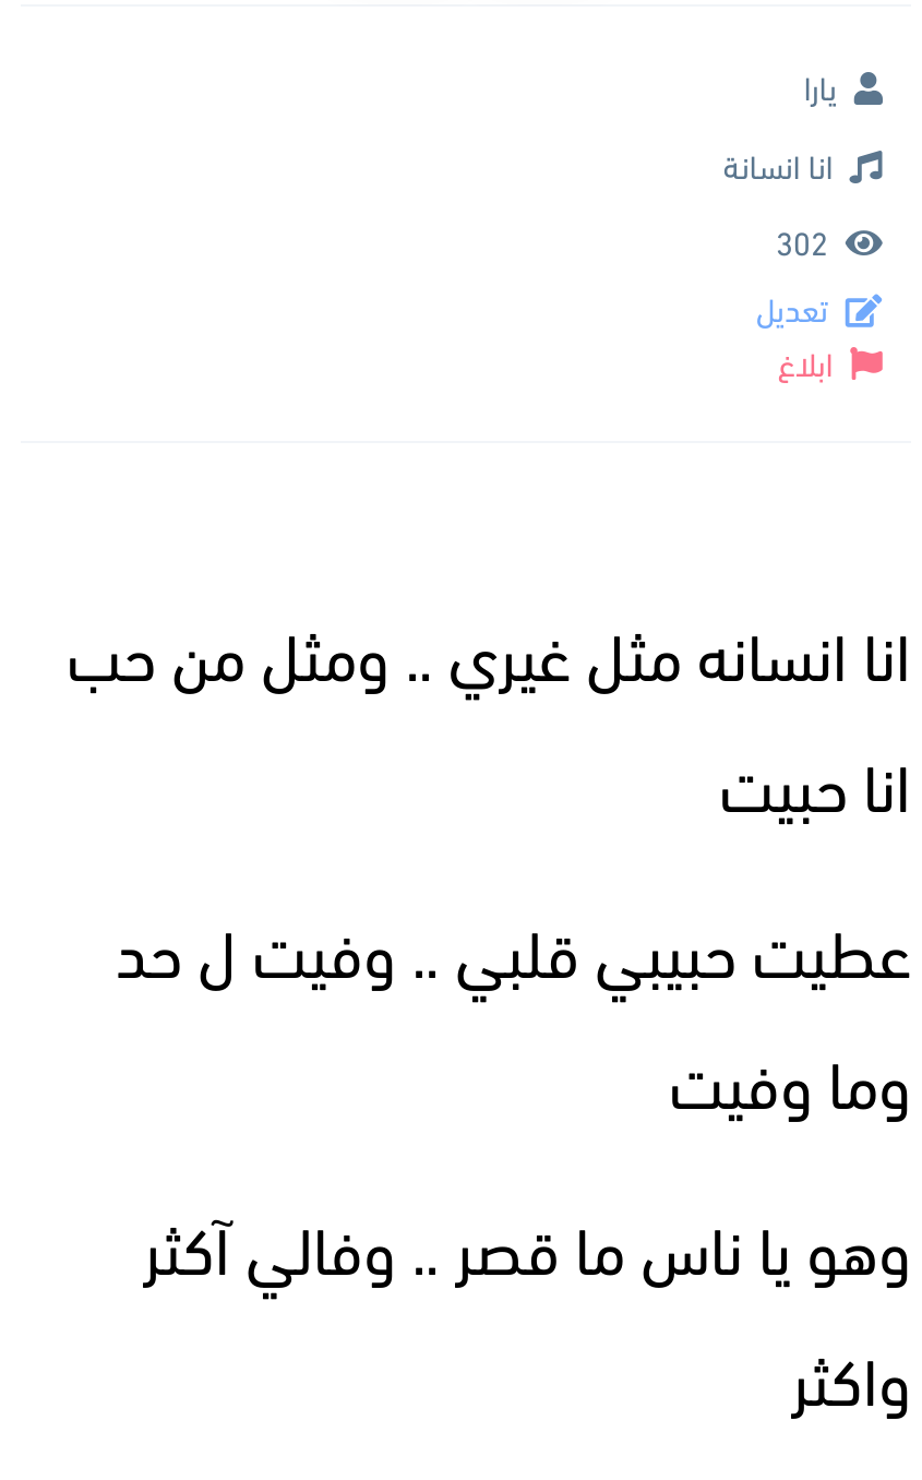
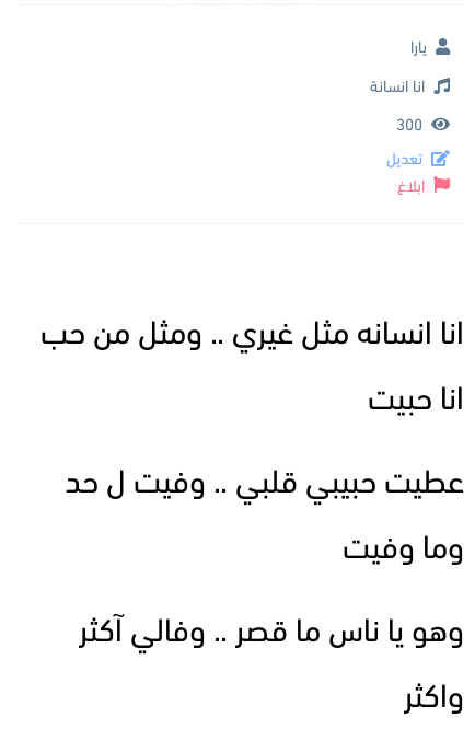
[775,232,828,265] 302 -> [396,119,422,135] 300

